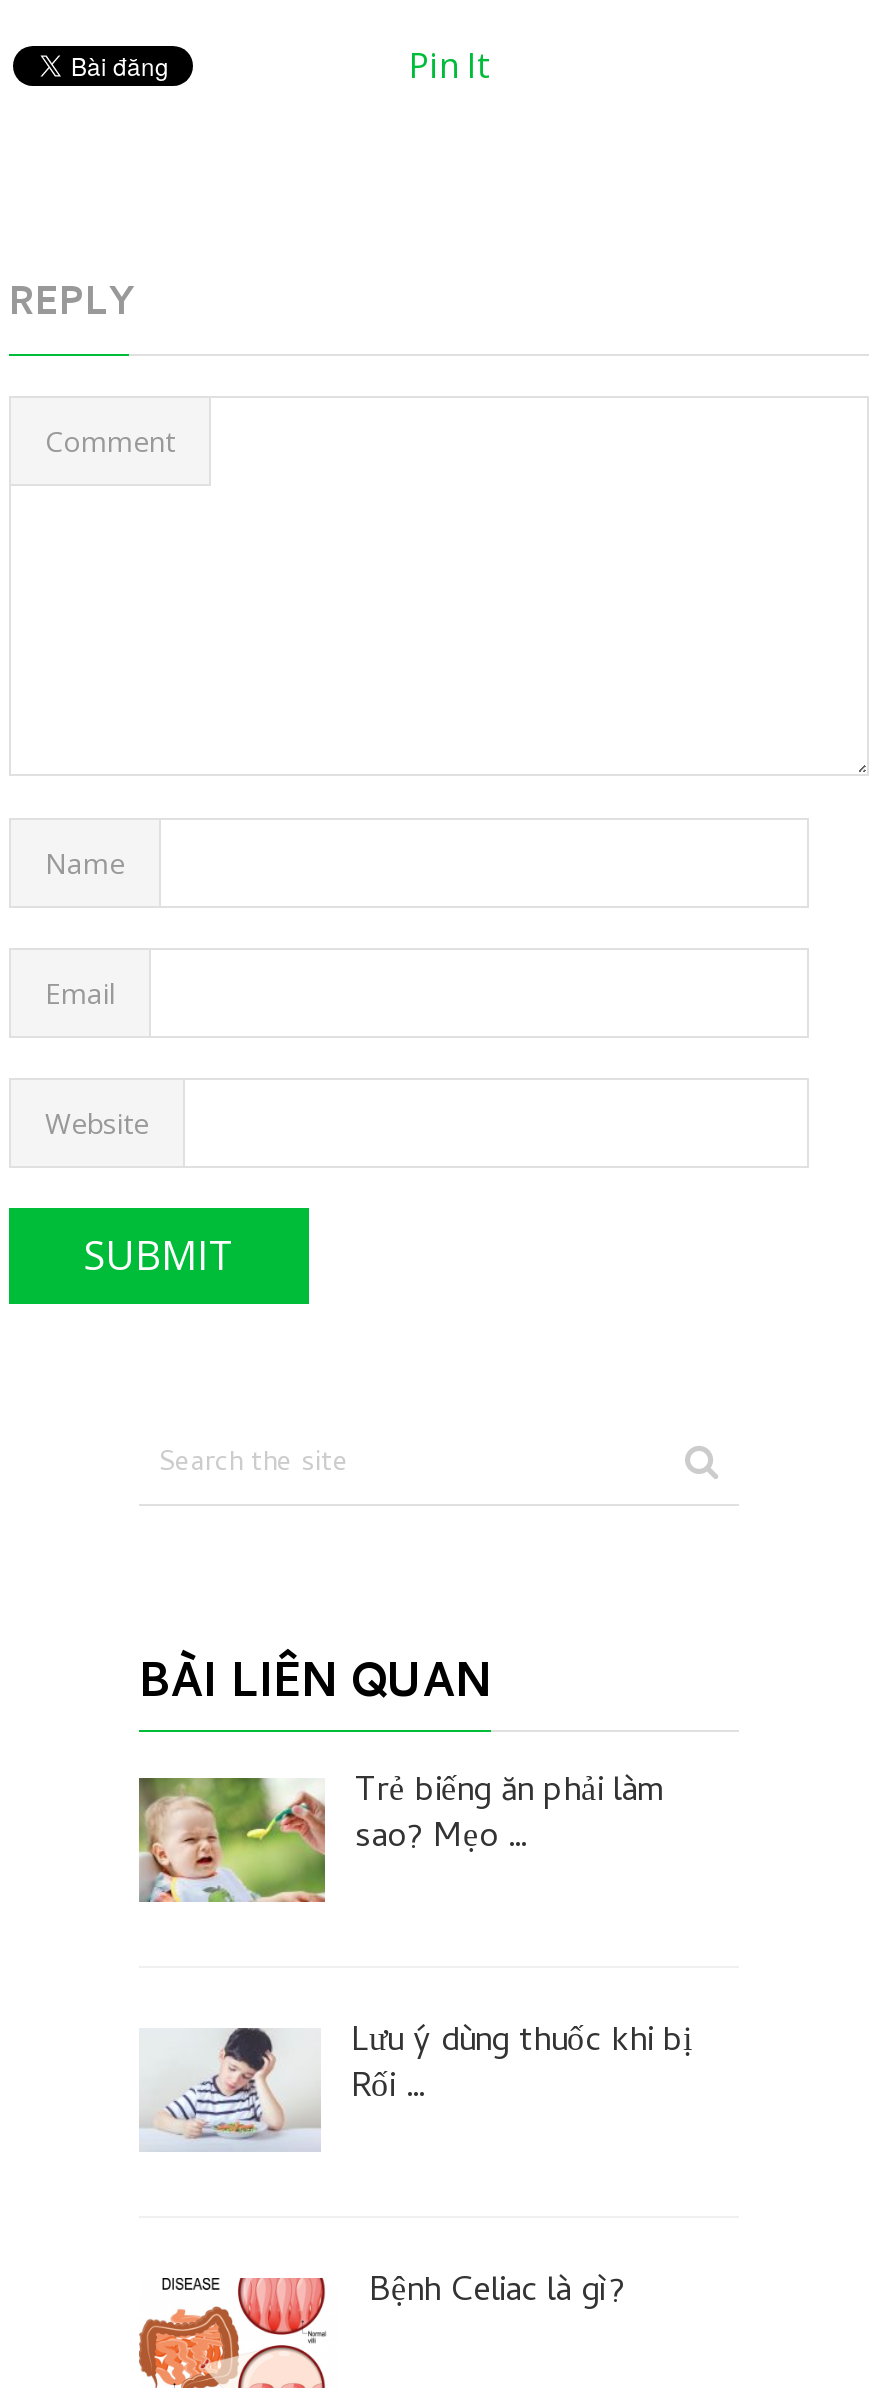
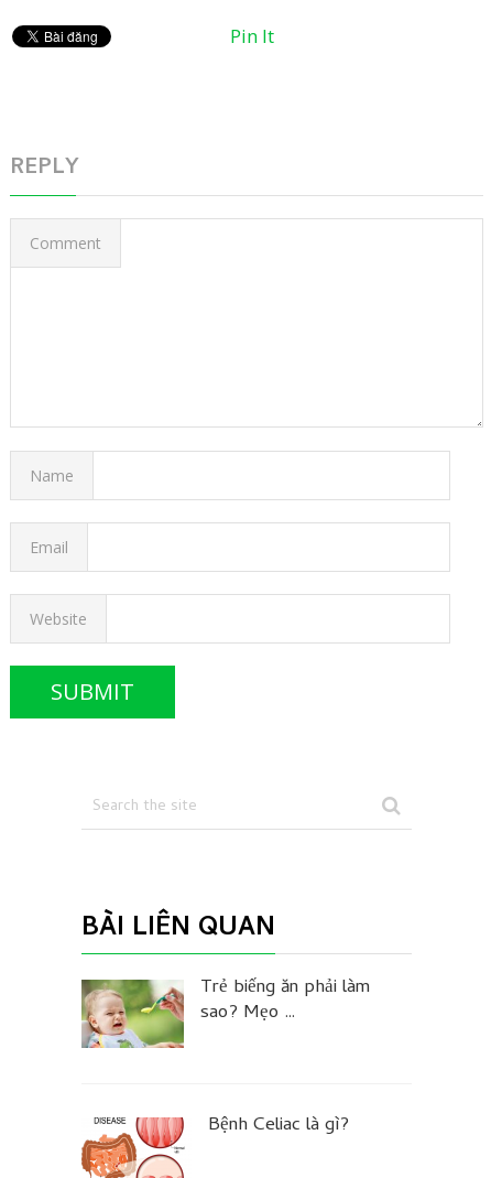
[141,2016,693,2152] [image] | Lưu ý dùng thuốc khi bị | Rối … -> none

